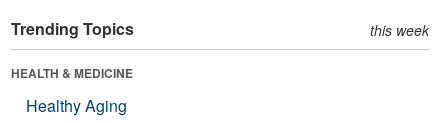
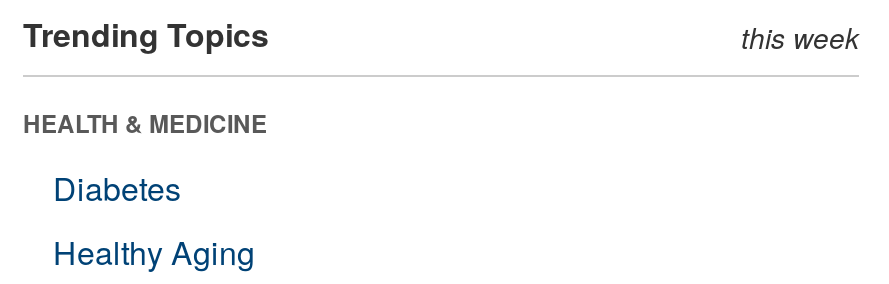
none -> [53,165,181,211] Diabetes

